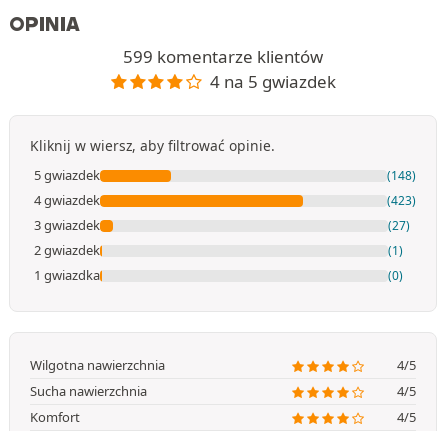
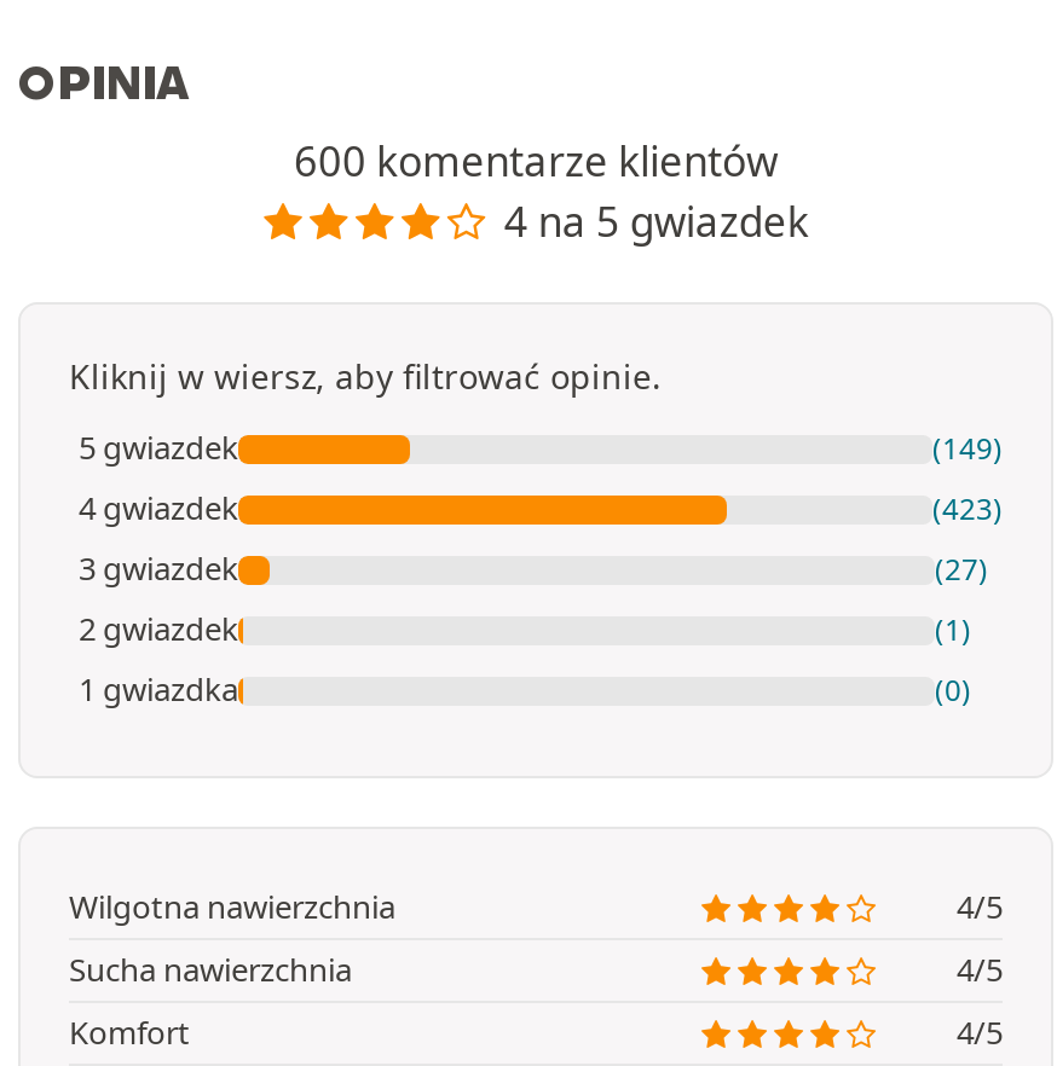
[123,44,323,67] 599 komentarze klientów -> [294,132,778,187] 600 komentarze klientów
[387,167,416,184] (148) -> [932,428,1003,469] (149)

